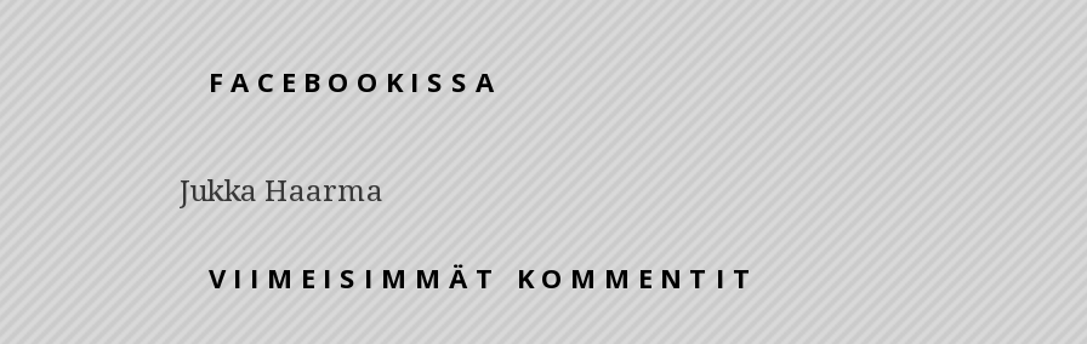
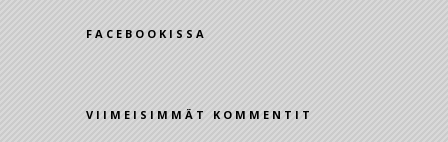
[180,174,383,208] Jukka Haarma -> none

